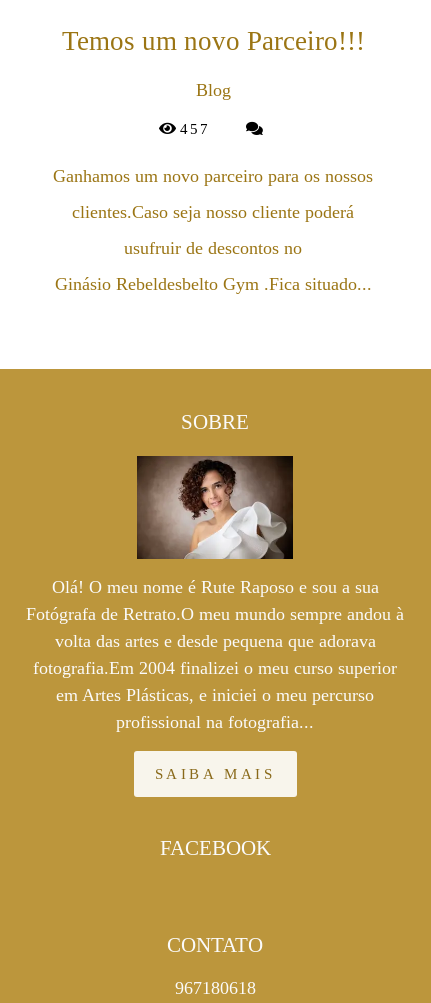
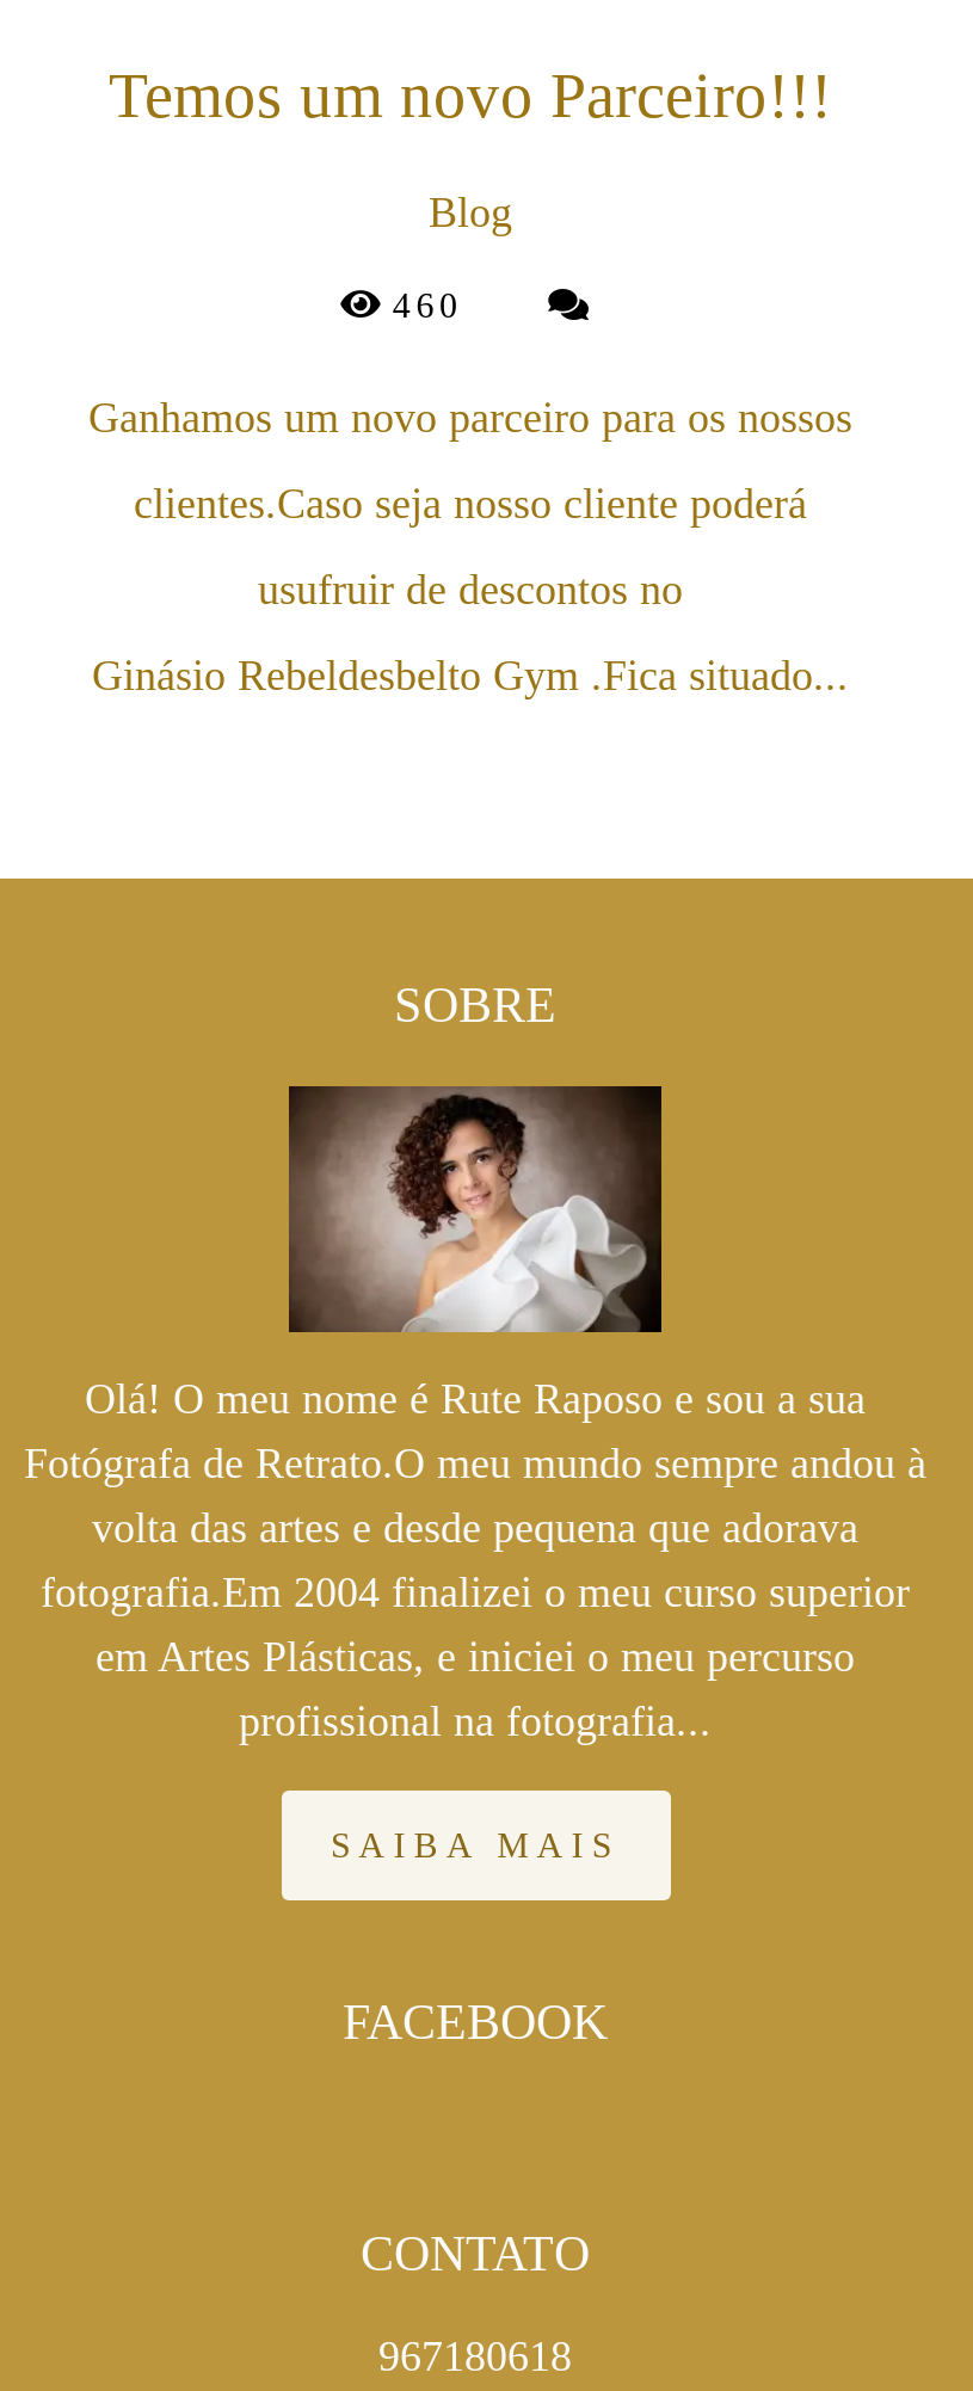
[180,121,210,137] 457 -> [393,287,463,325] 460

